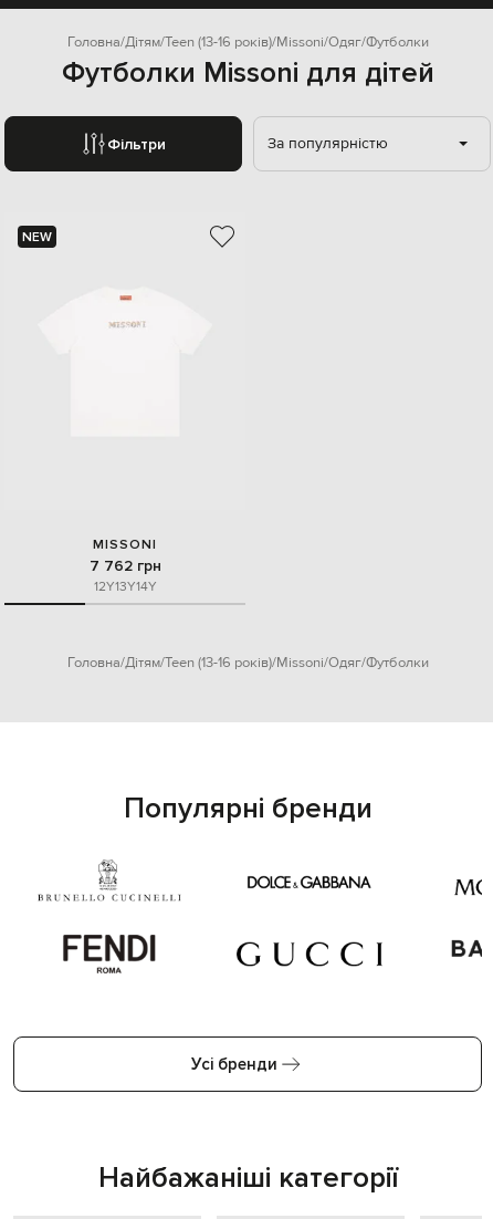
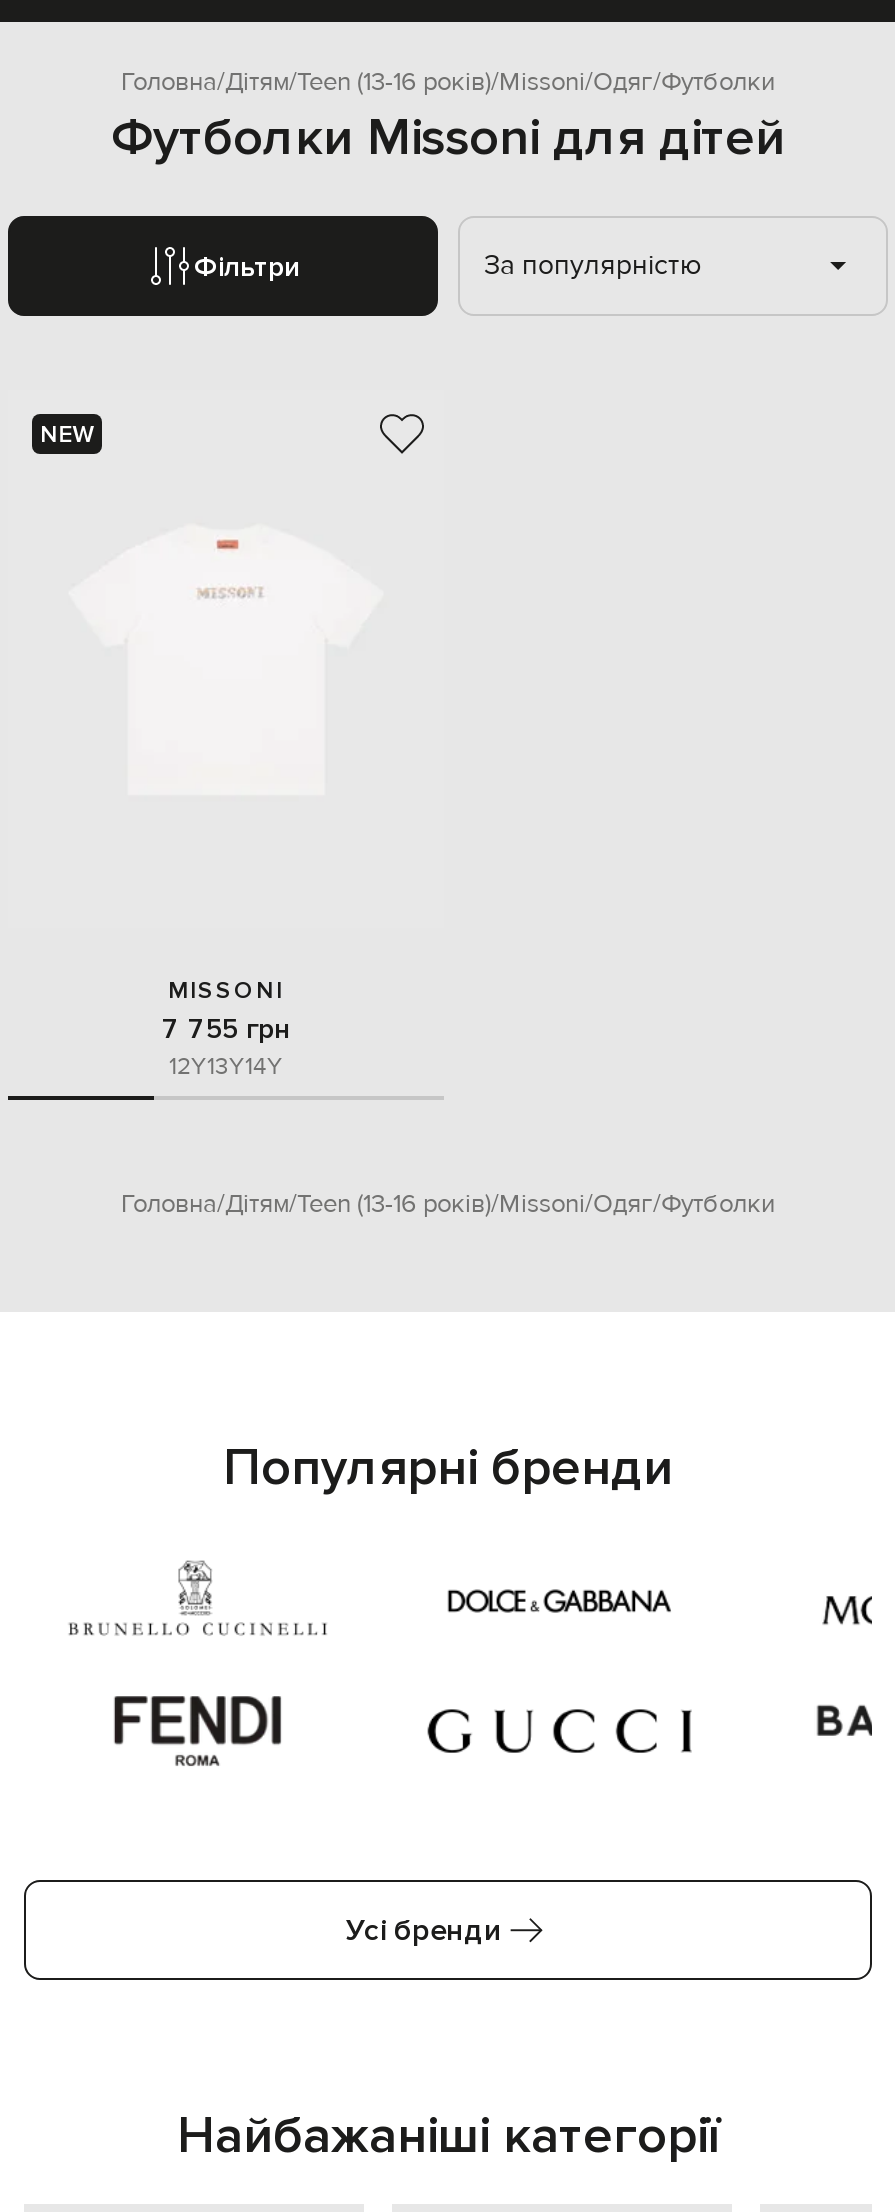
[89,556,161,575] 7 762 грн -> [162,1011,290,1045] 7 755 грн

